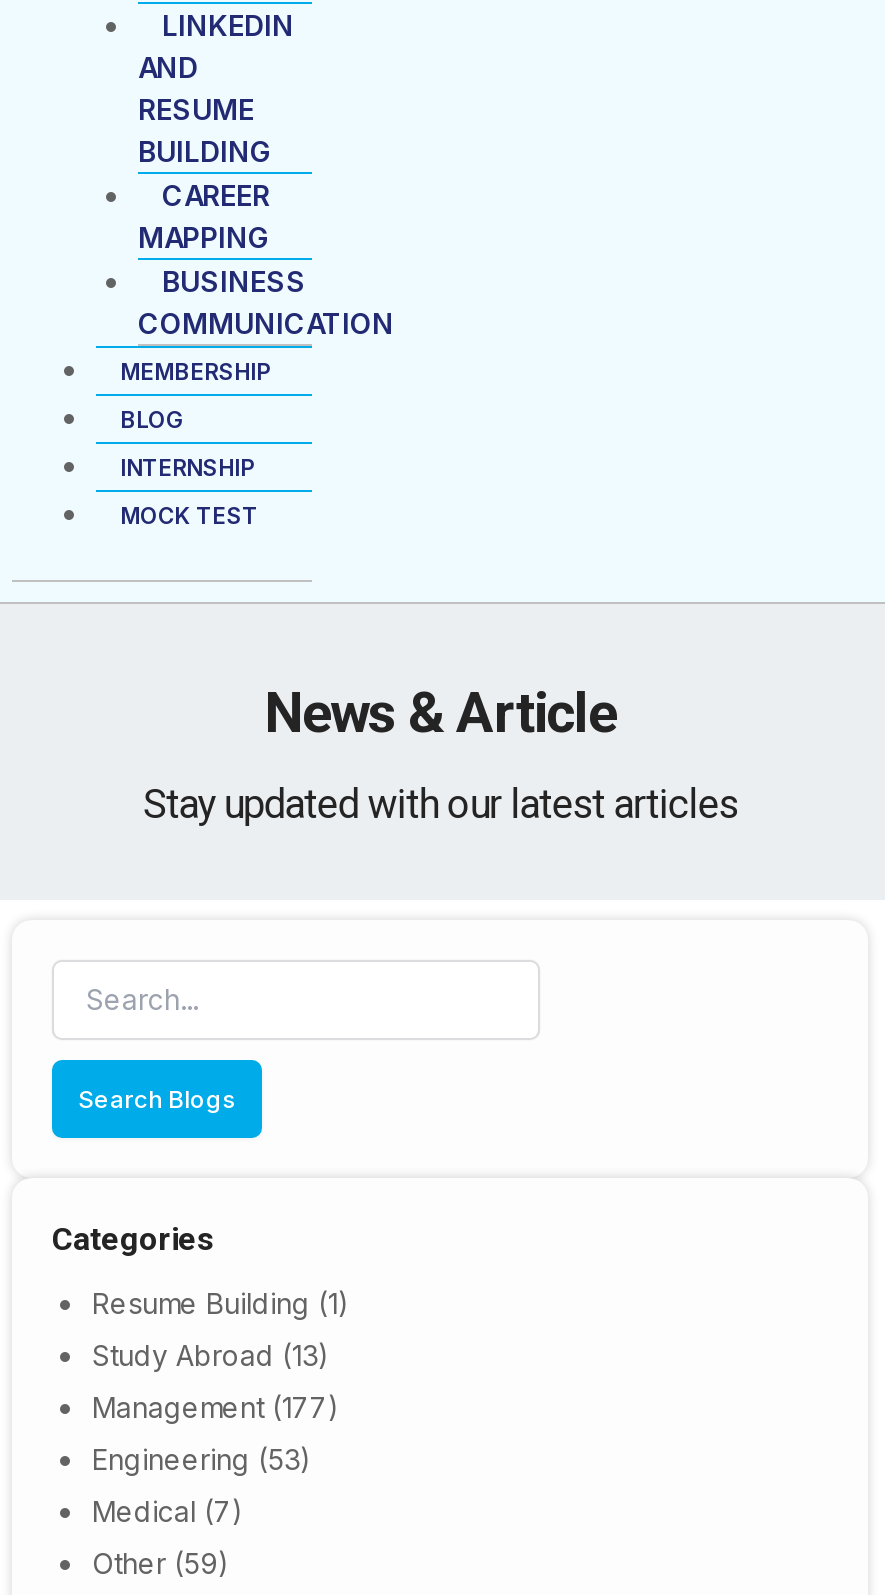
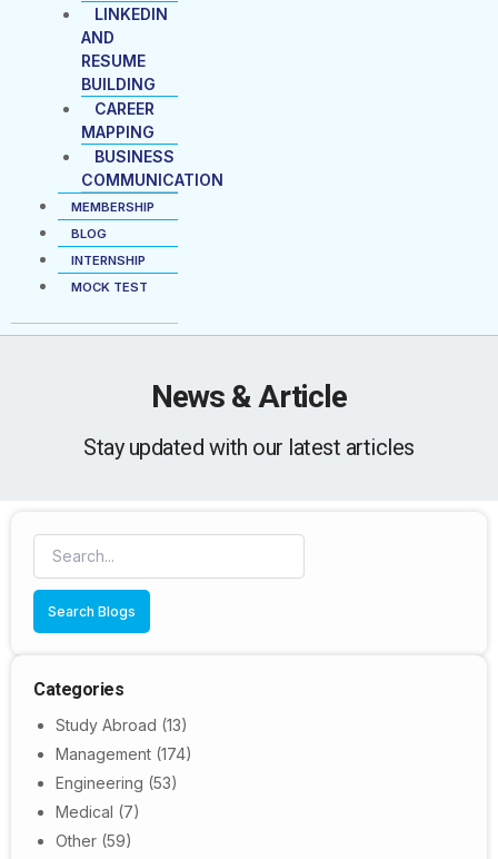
[92,1286,350,1320] Resume Building (1) -> none
[92,1390,340,1424] Management (177) -> [56,744,192,763] Management (174)

